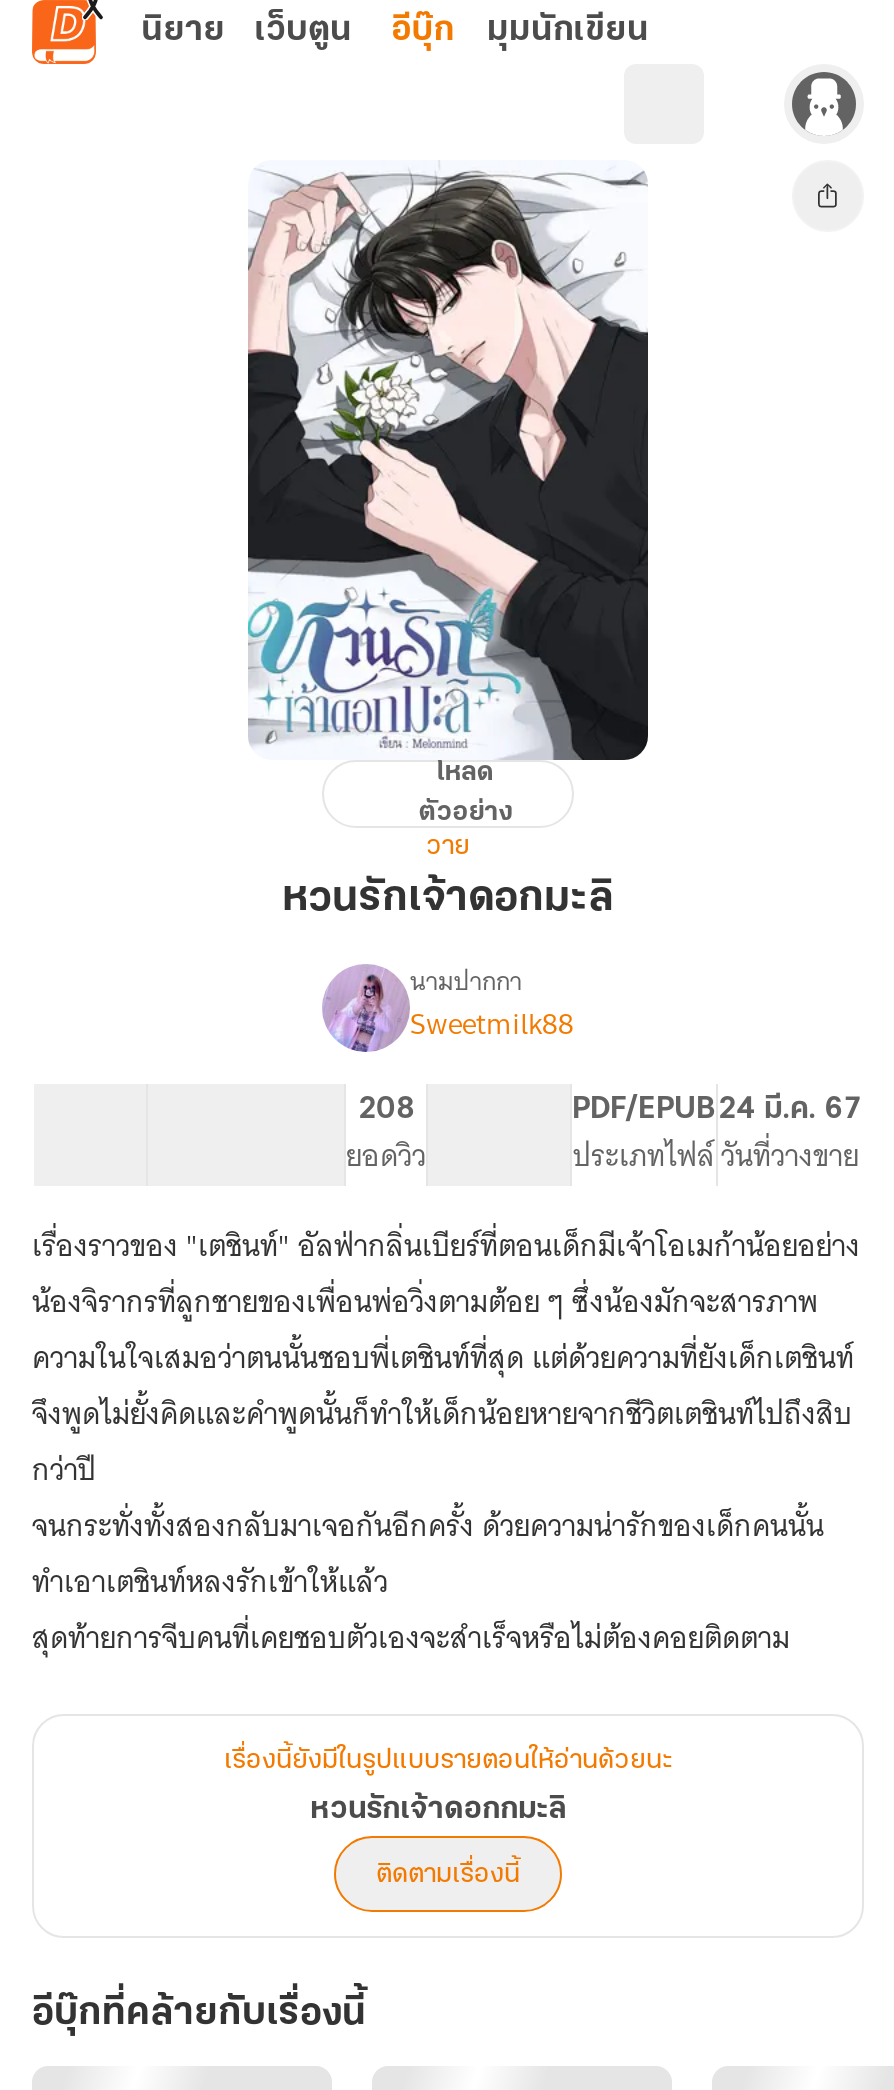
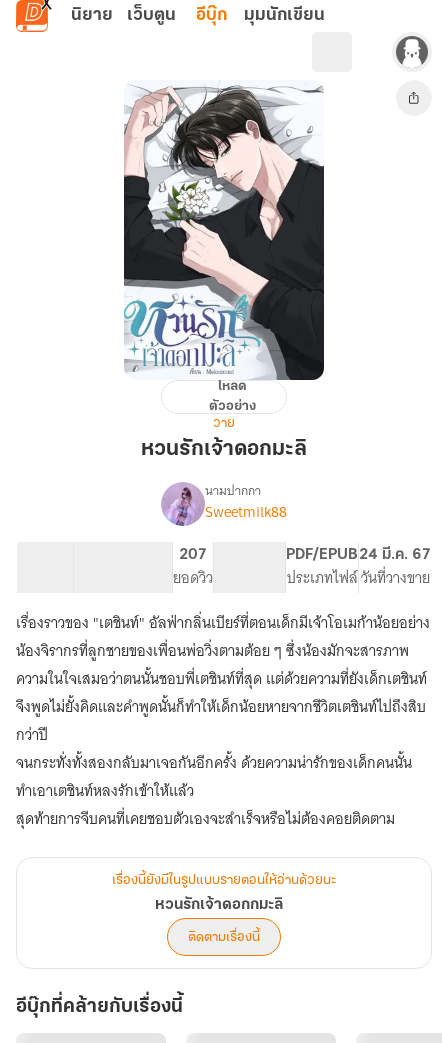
[358,1094,414,1126] 208 -> [179,547,207,563] 207

